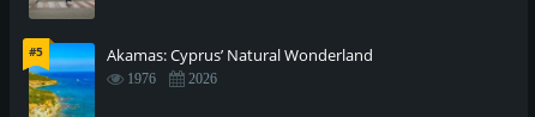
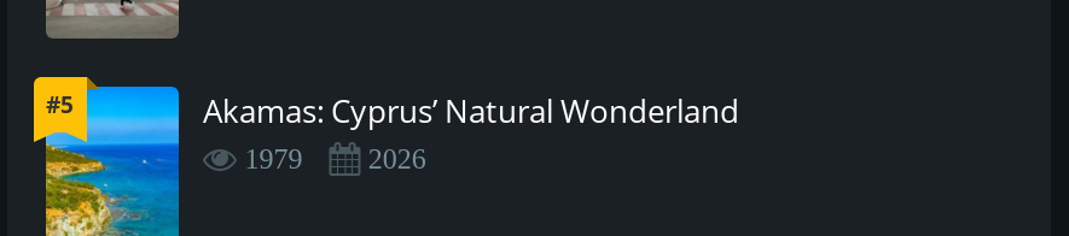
[127,72,156,86] 1976 -> [244,145,302,174] 1979

